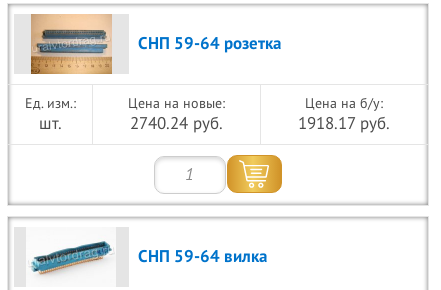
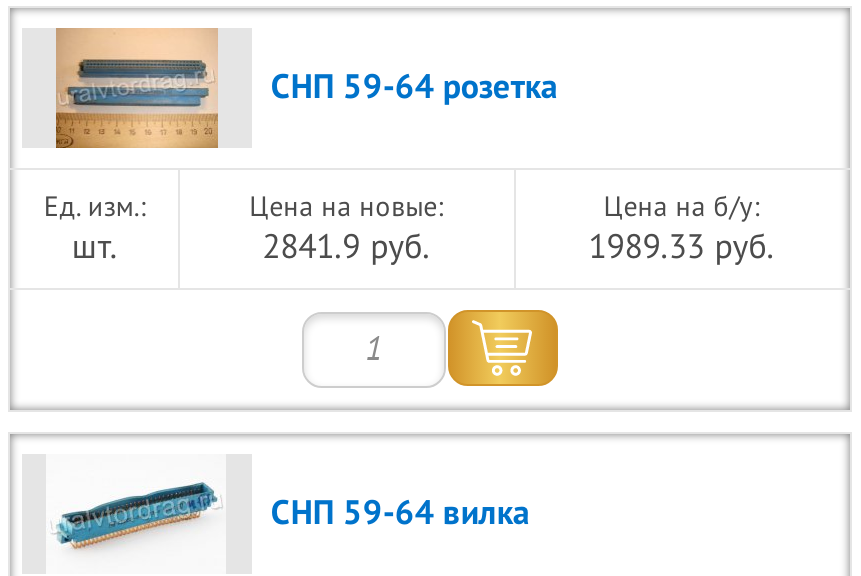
[130,114,223,134] 2740.24 руб. -> [262,228,430,268] 2841.9 руб.
[298,114,390,134] 1918.17 руб. -> [588,228,774,268] 1989.33 руб.

